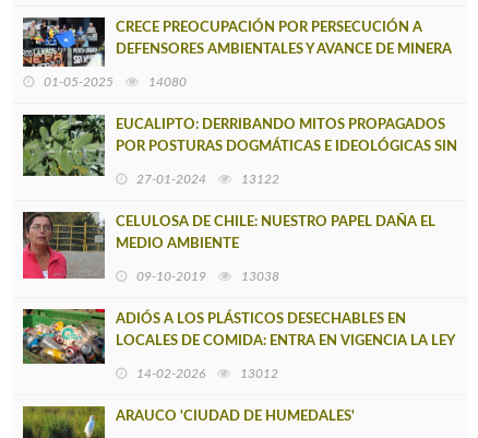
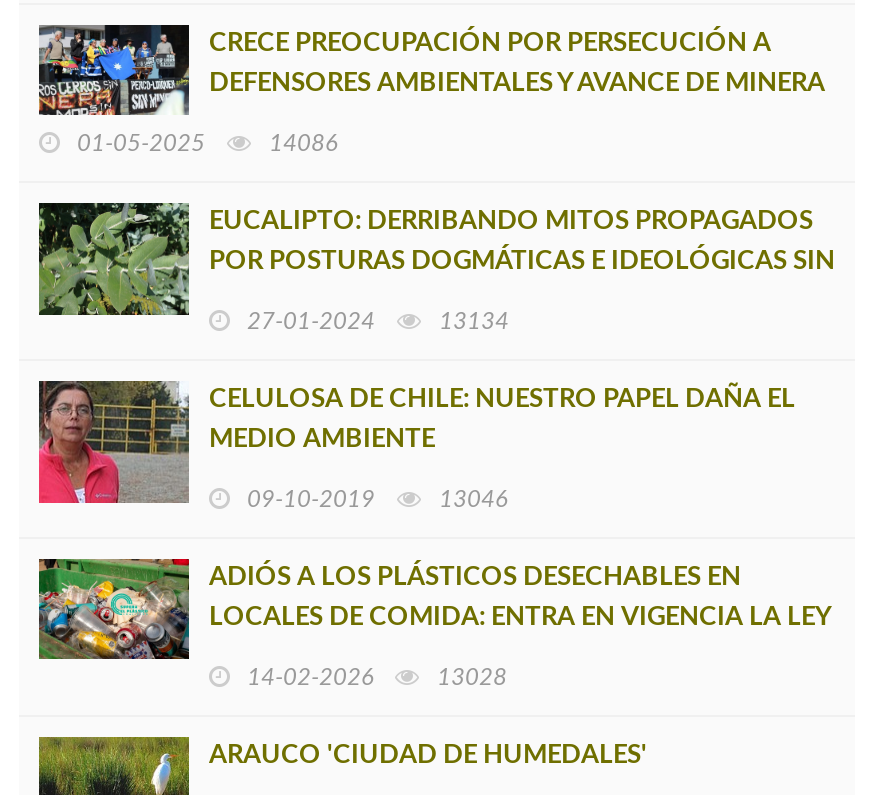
[148,75,187,88] 14080 -> [269,130,337,154] 14086
[241,172,279,185] 13122 -> [439,308,509,332] 13134
[241,269,279,282] 13038 -> [439,486,507,510] 13046
[240,366,278,380] 13012 -> [437,664,507,688] 13028

